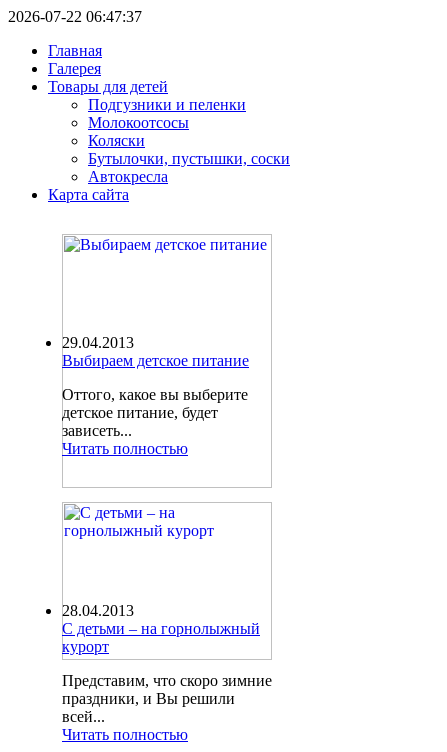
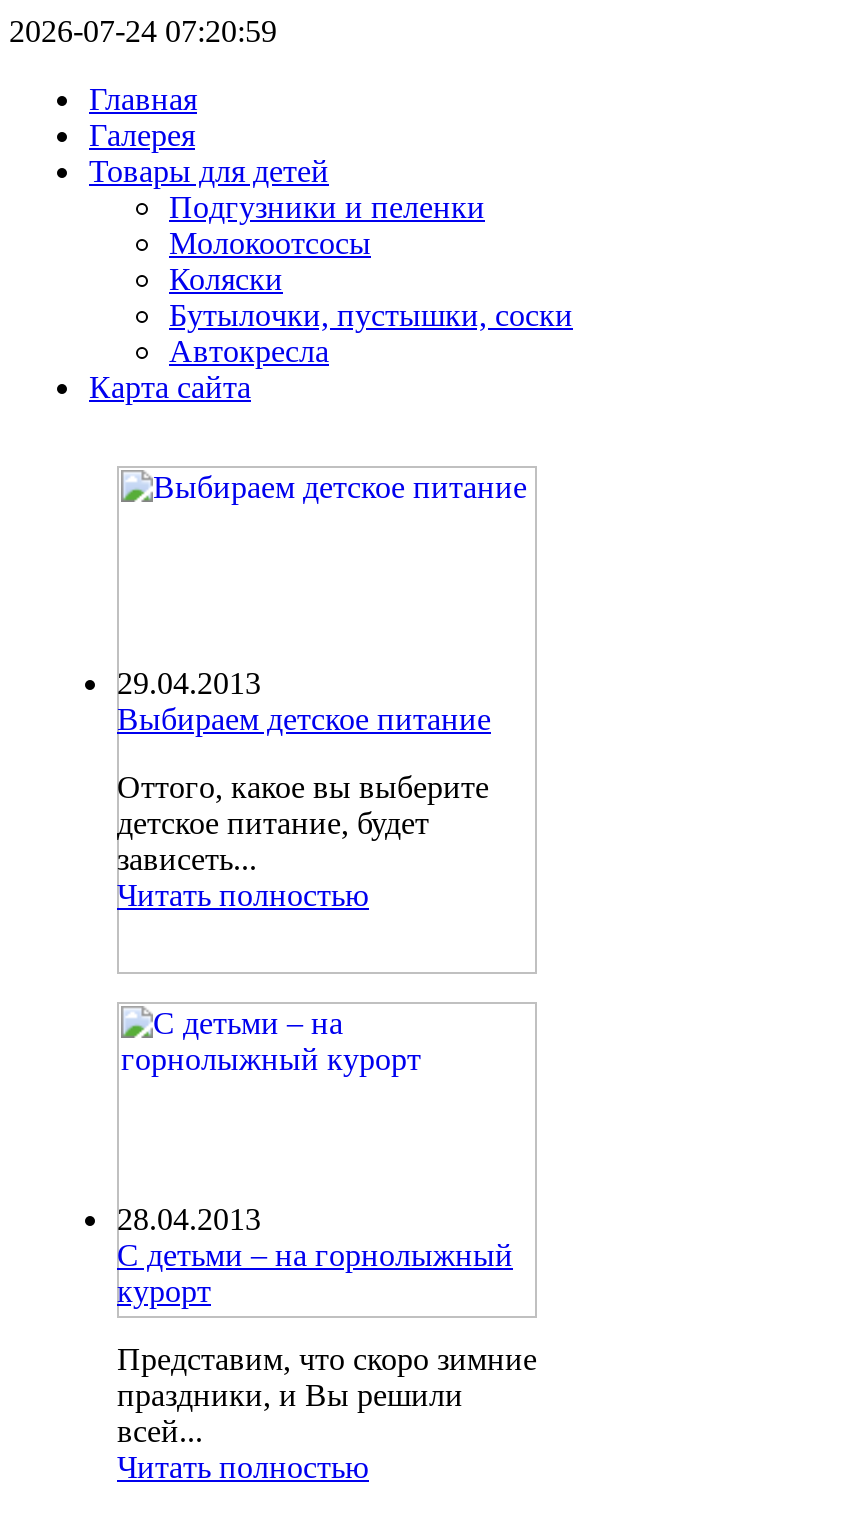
[8,8,142,25] 2026-07-22 06:47:37 -> [9,14,277,48] 2026-07-24 07:20:59

